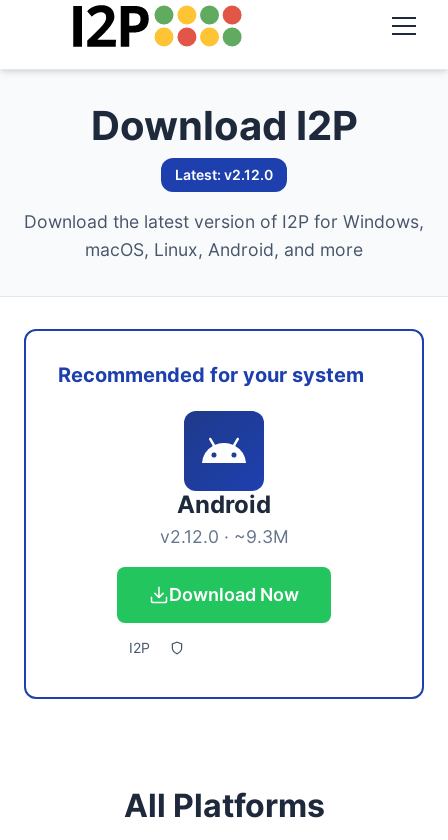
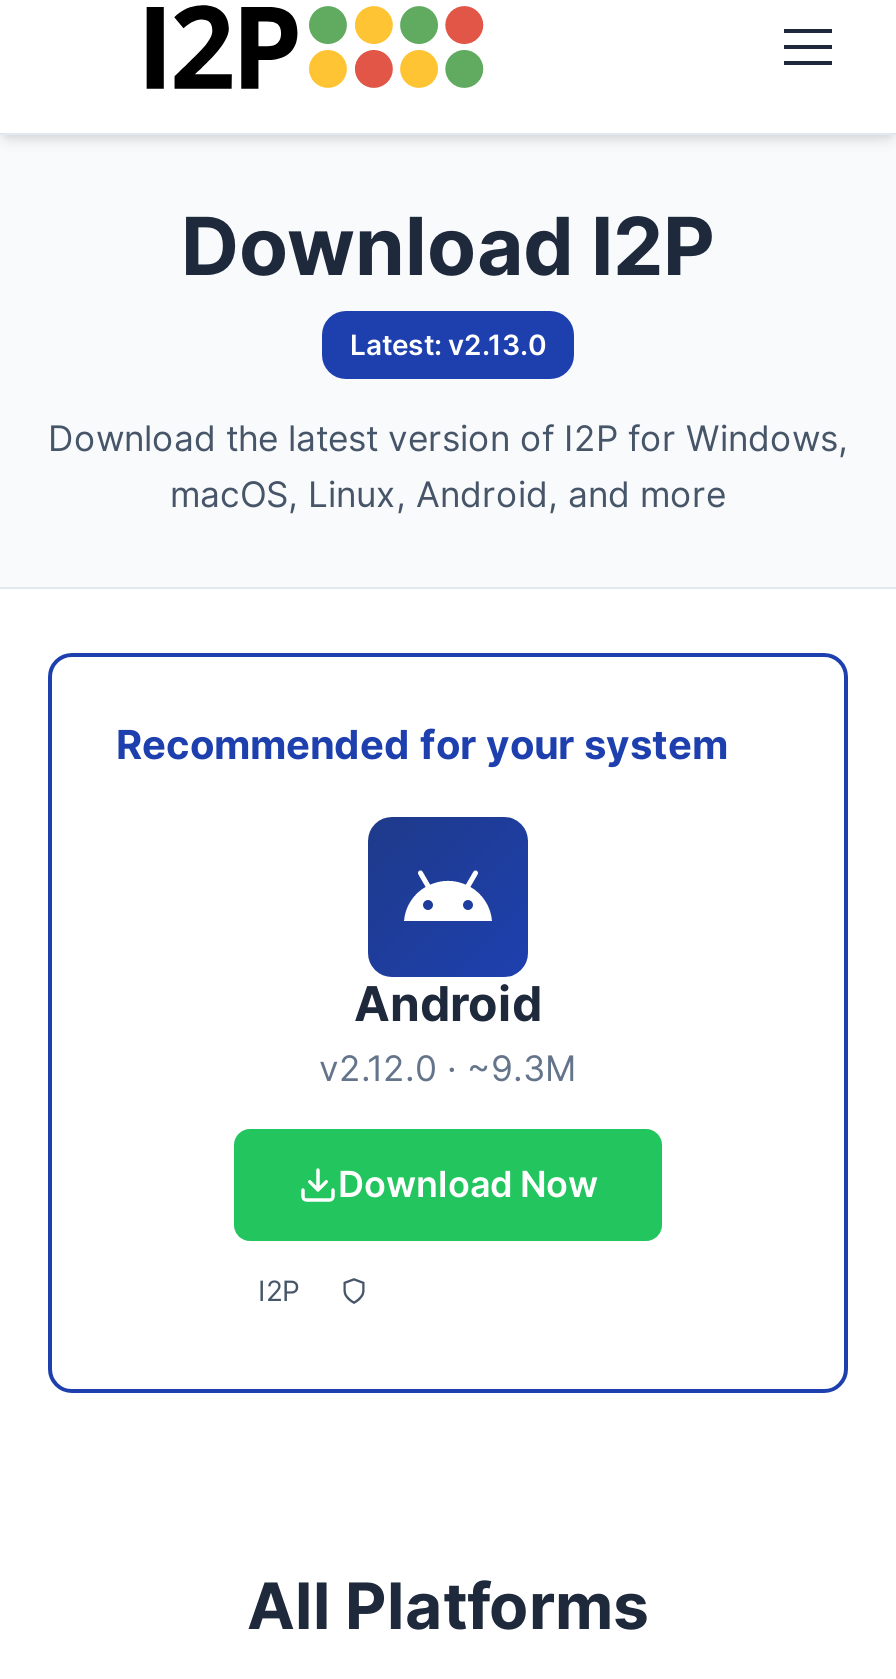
[175,166,273,183] Latest: v2.12.0 -> [350,327,546,361] Latest: v2.13.0

